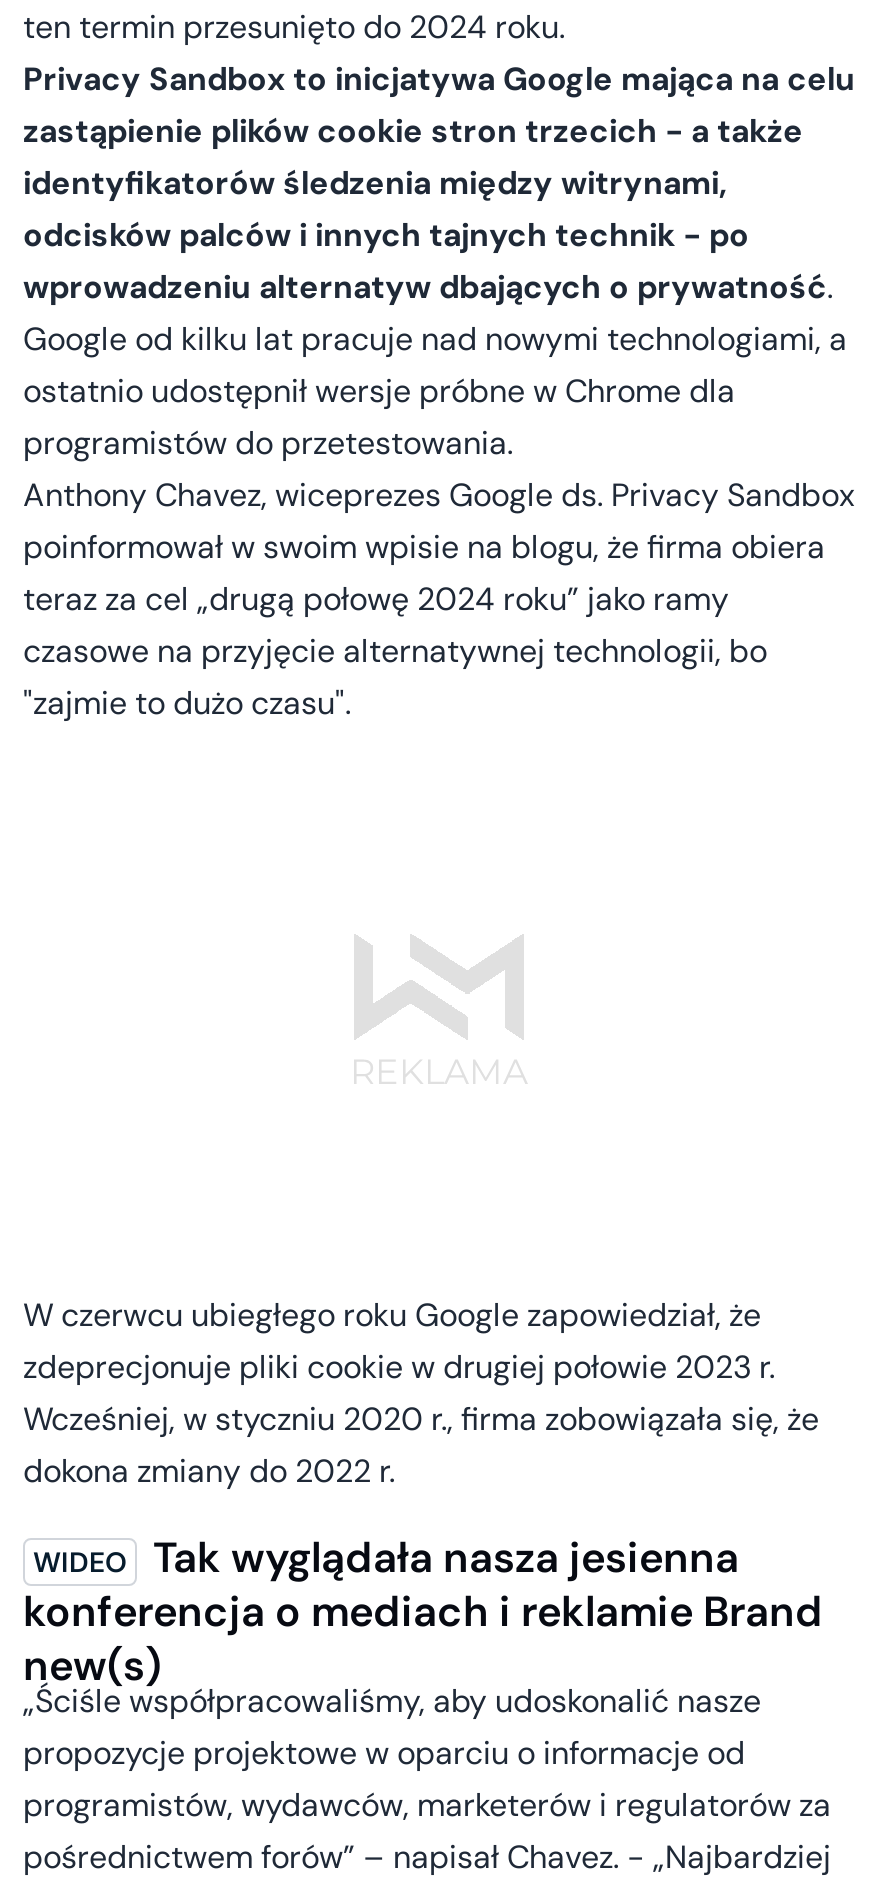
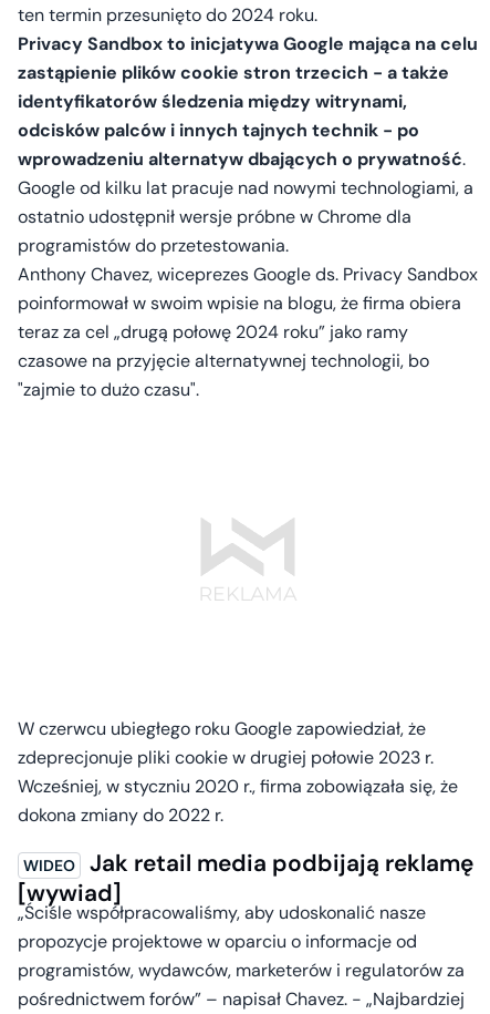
[23,1530,823,1692] Tak wyglądała nasza jesienna | konferencja o mediach i reklamie Brand | new(s) -> [18,848,473,907] Jak retail media podbijają reklamę | [wywiad]

